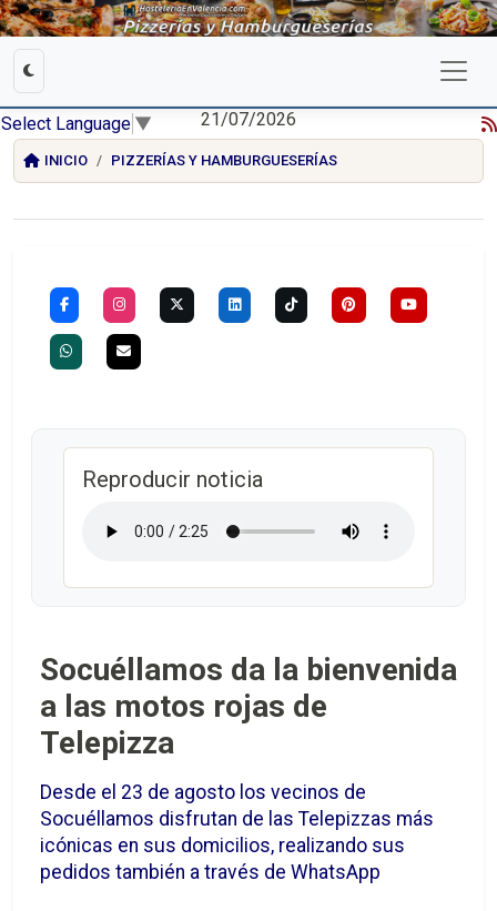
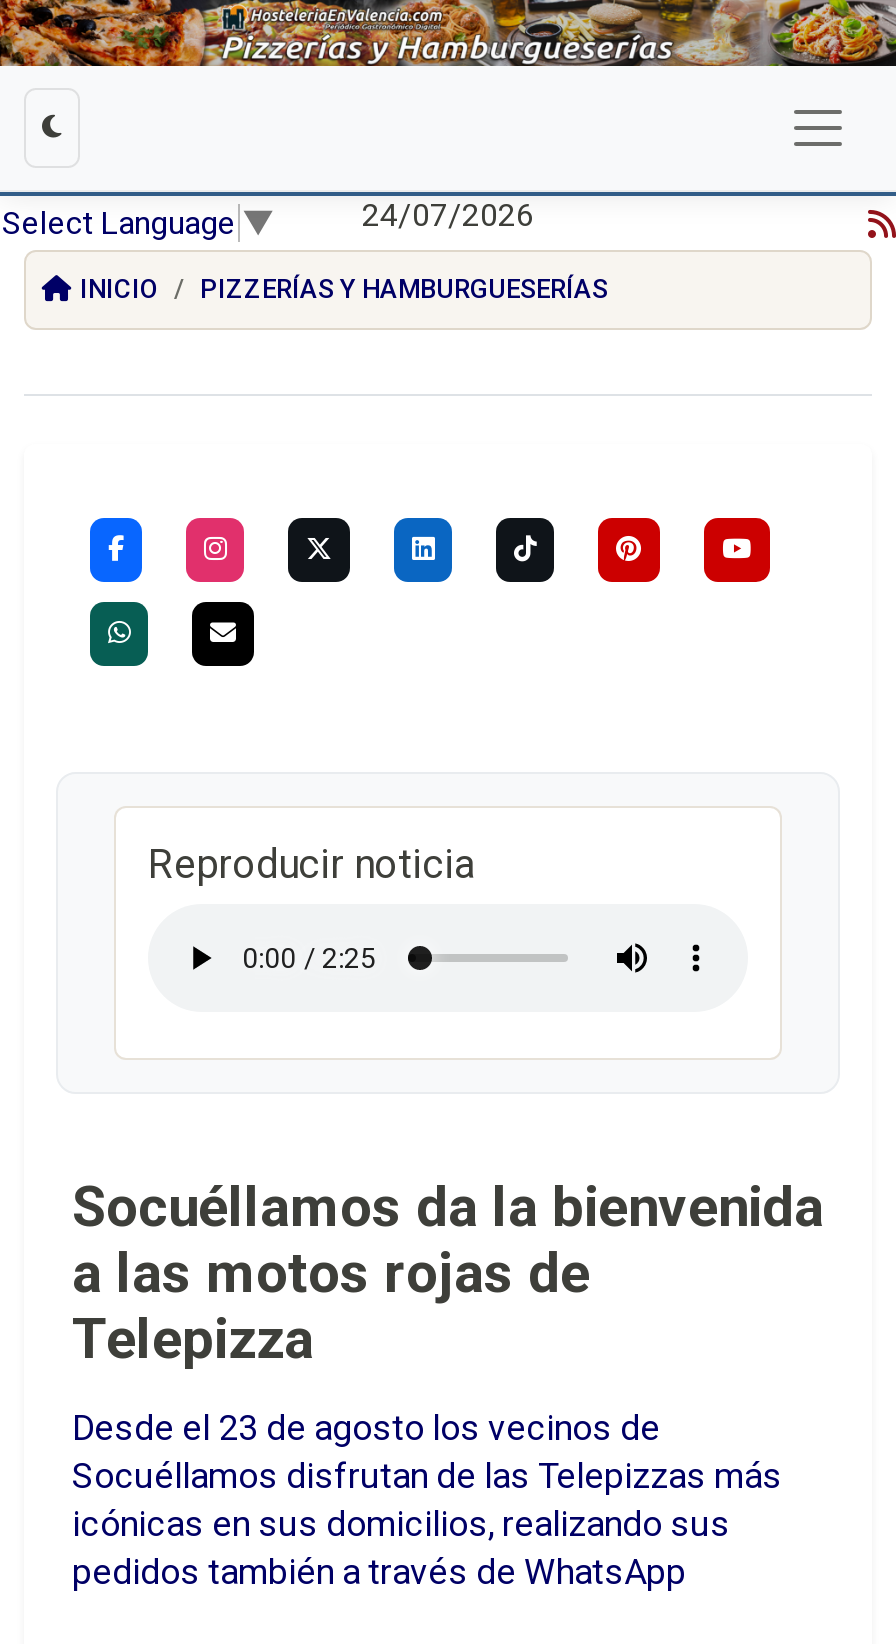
[201,109,296,130] 21/07/2026 -> [362,196,534,234] 24/07/2026

